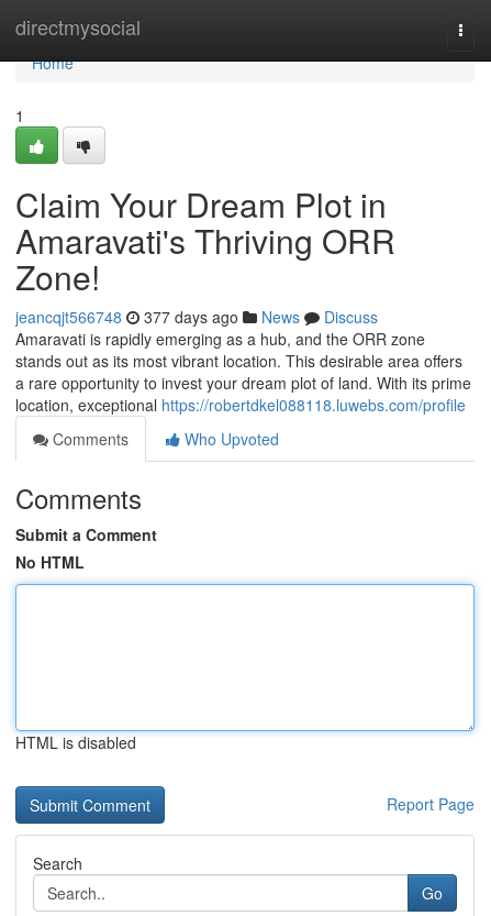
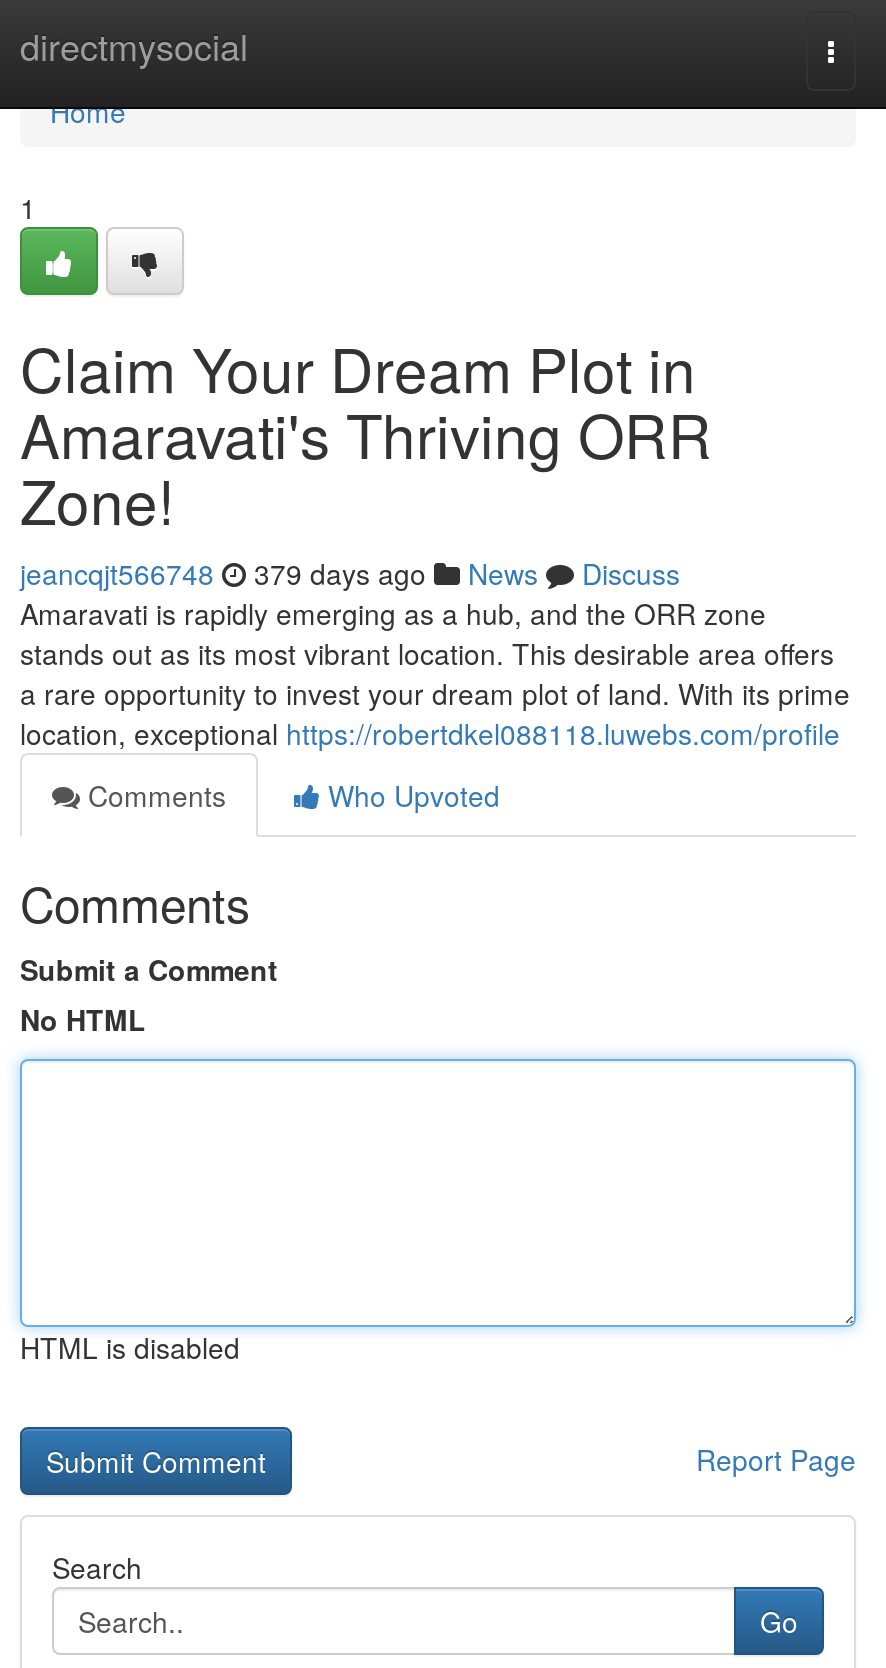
[15,306,378,328] jeancqjt566748 377 days ago News Discuss -> [20,553,680,593] jeancqjt566748 379 days ago News Discuss

